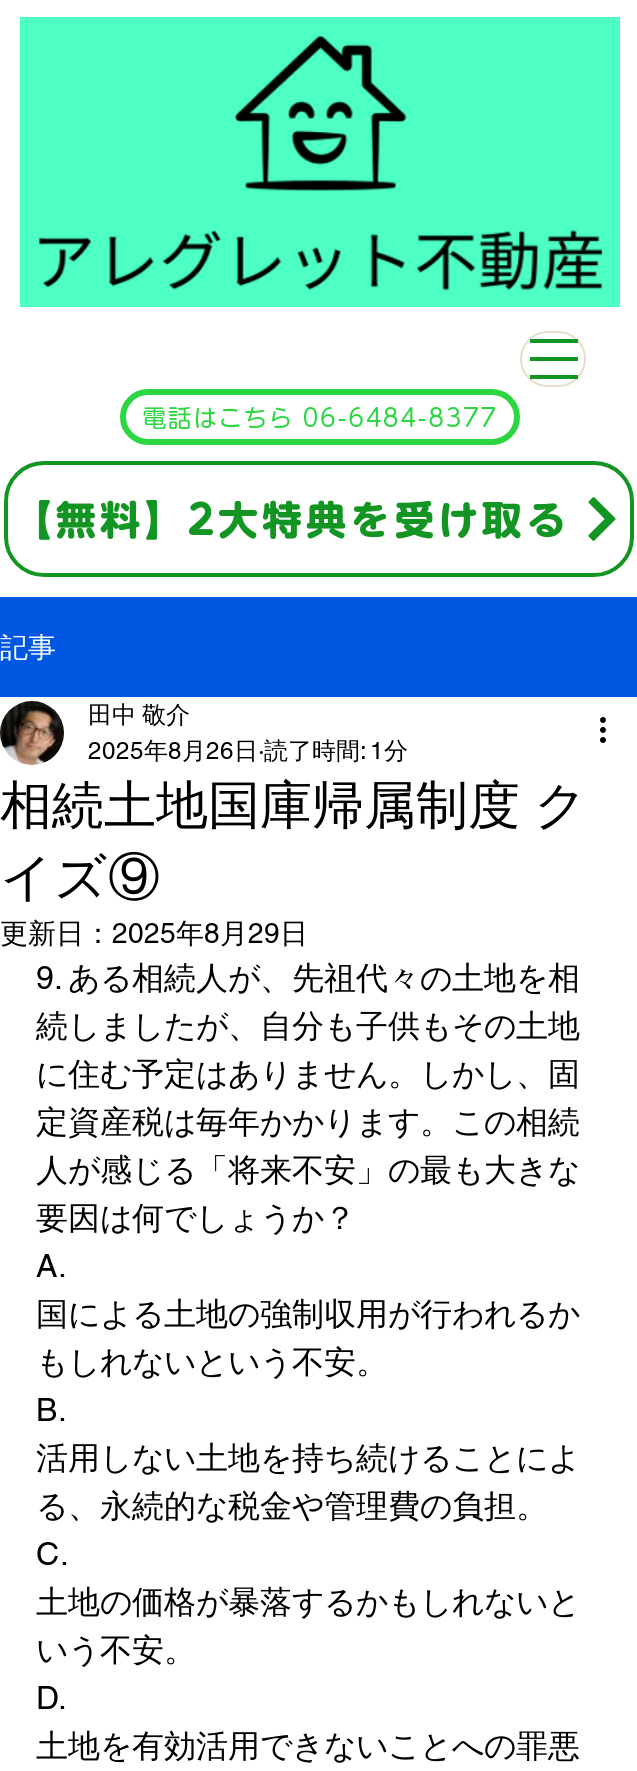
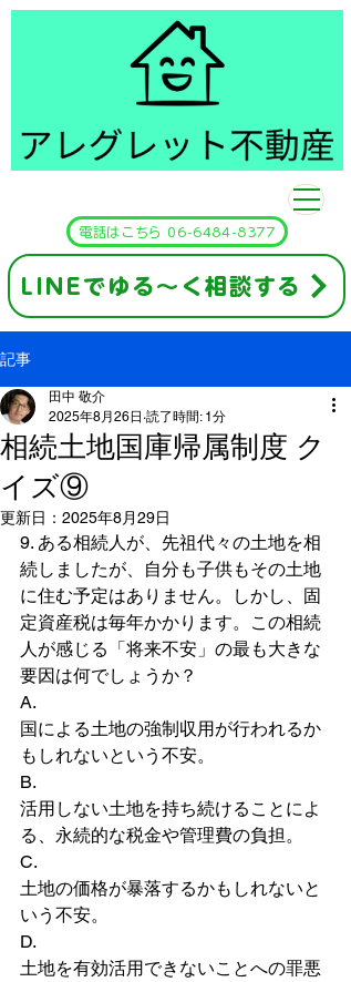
[12,499,570,539] 【無料】2大特典を受け取る -> [21,275,301,297] LINEでゆる～く相談する

